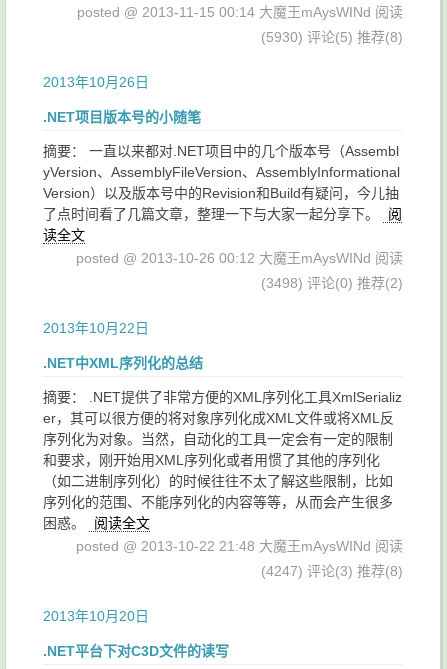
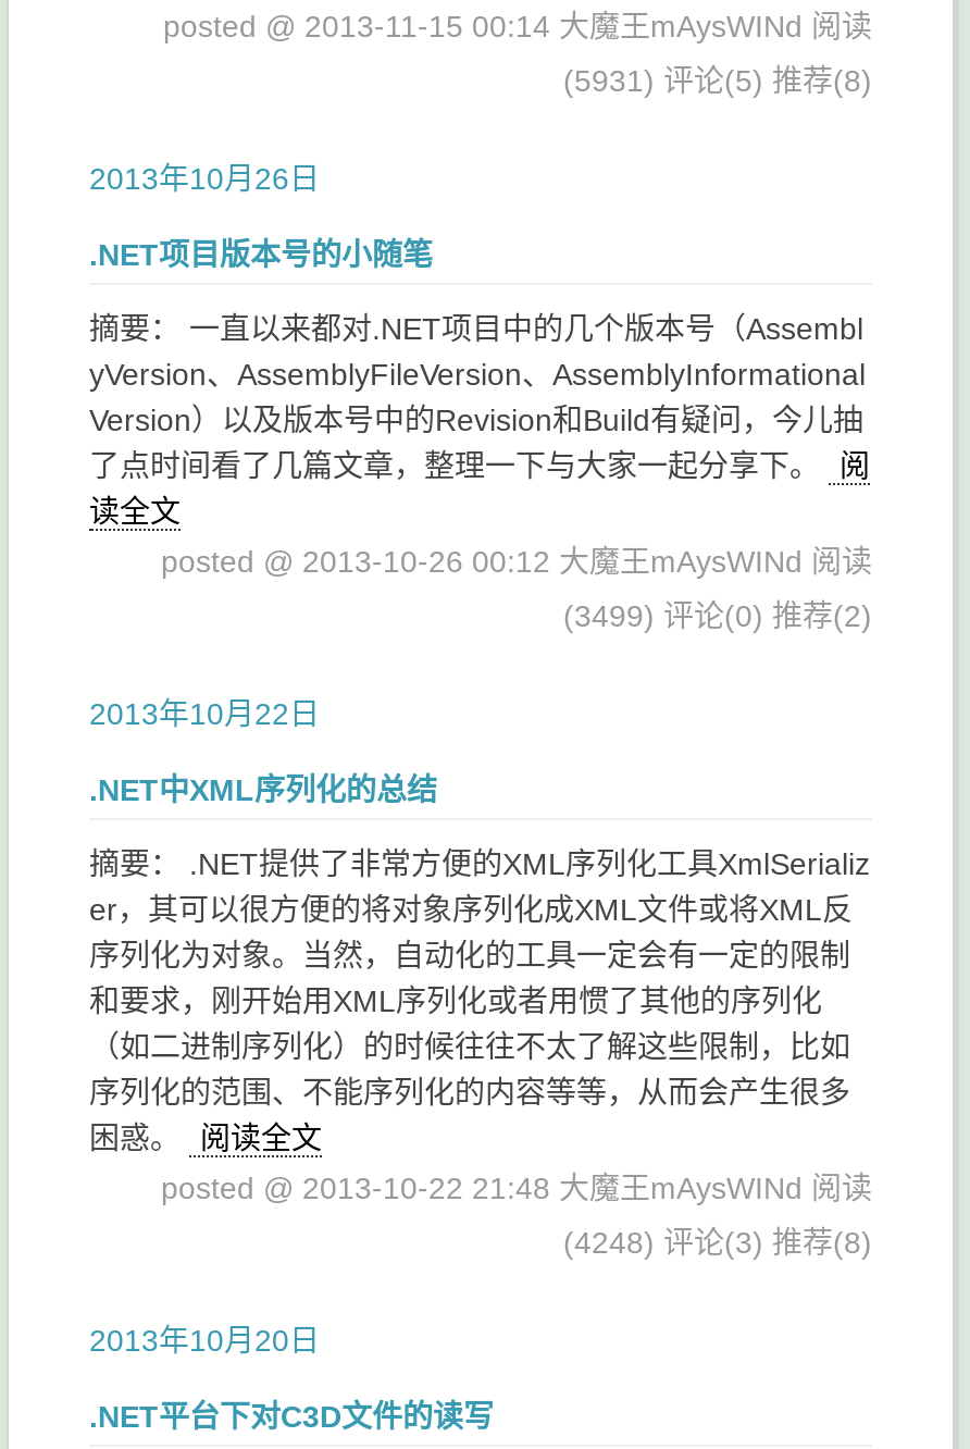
[261,29,403,45] (5930) 评论(5) 推荐(8) -> [563,63,872,98] (5931) 评论(5) 推荐(8)
[261,275,403,291] (3498) 评论(0) 推荐(2) -> [563,598,872,633] (3499) 评论(0) 推荐(2)
[261,563,403,579] (4247) 评论(3) 推荐(8) -> [563,1225,872,1260] (4248) 评论(3) 推荐(8)

